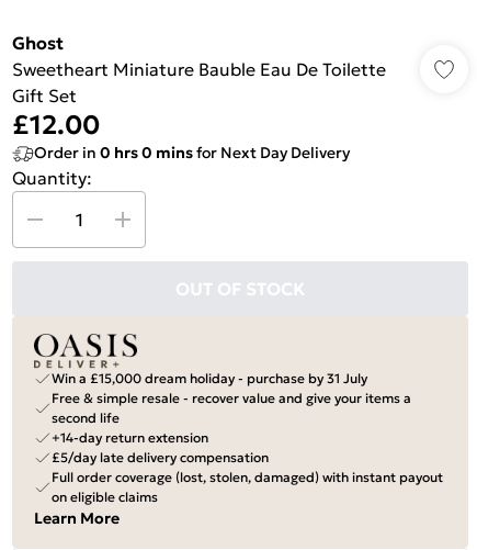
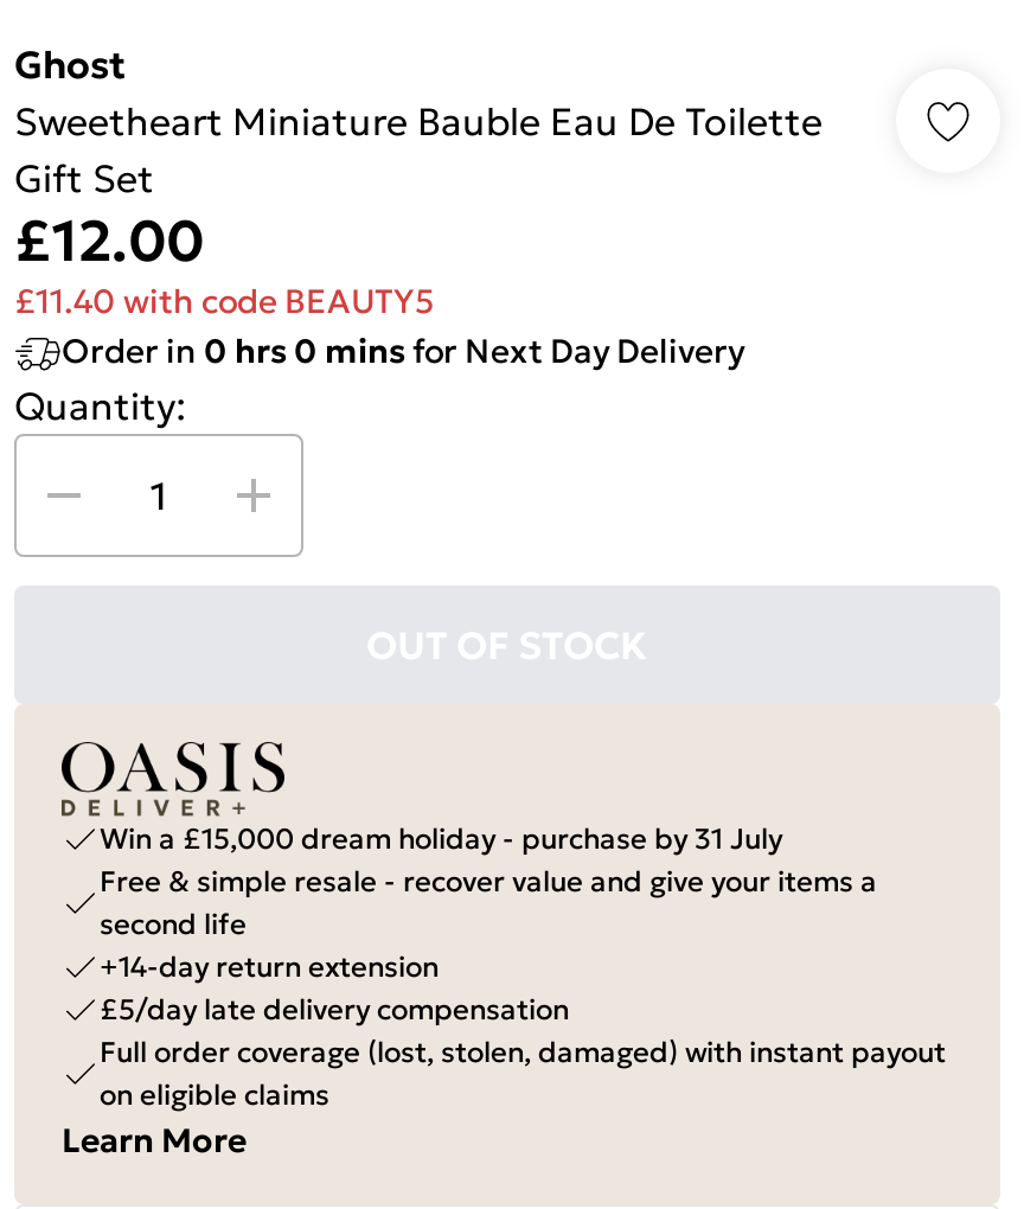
none -> [14,280,434,322] £11.40 with code BEAUTY5

